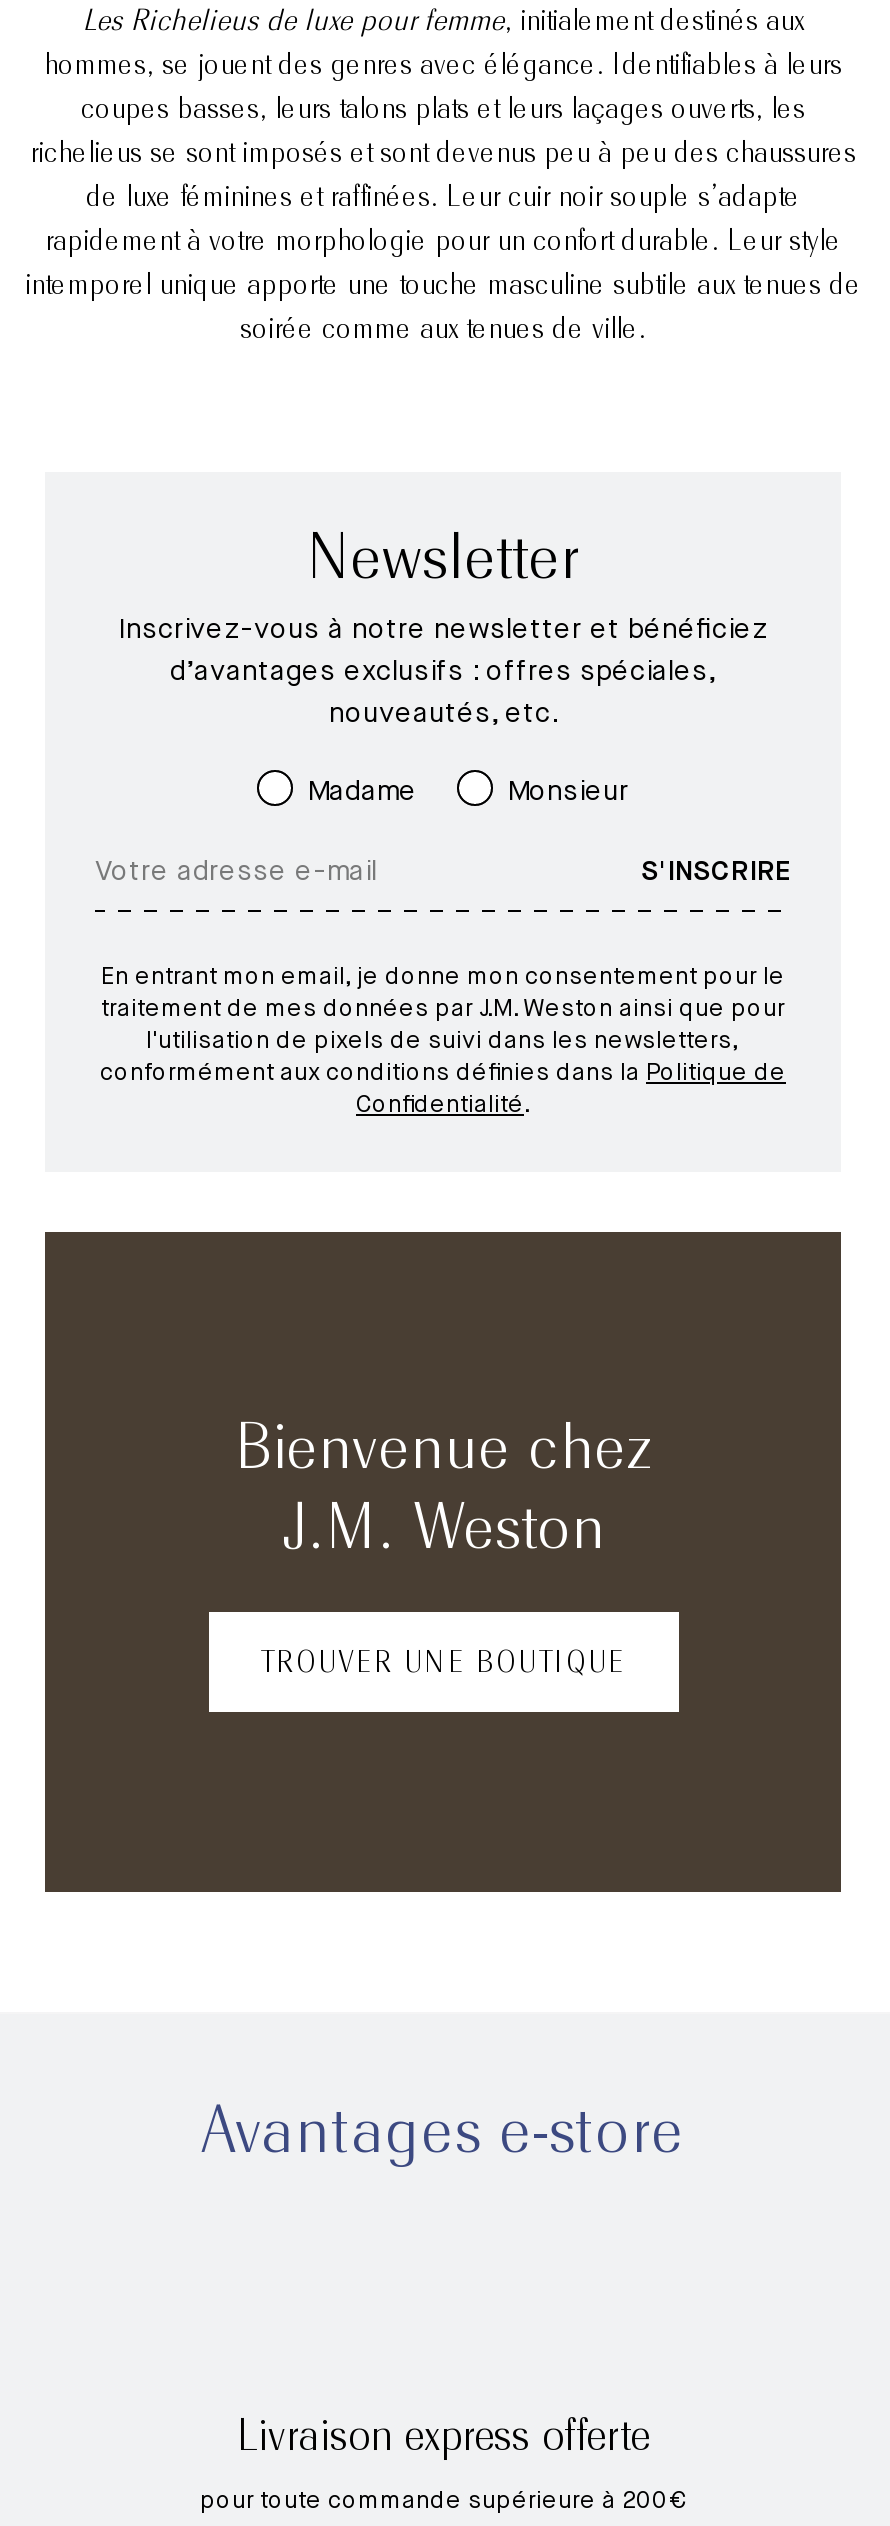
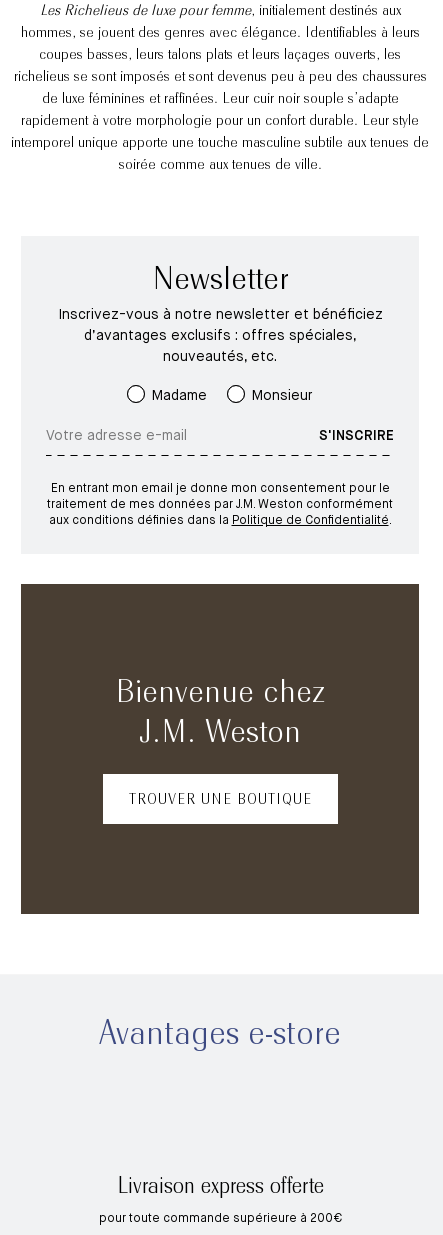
[100,966,786,1118] En entrant mon email, je donne mon consentement pour le | traitement de mes données par J.M. Weston ainsi que pour | l'utilisation de pixels de suivi dans les newsletters, | conformément aux conditions définies dans la Politique de | Confidentialité. -> [47,483,393,527] En entrant mon email je donne mon consentement pour le | traitement de mes données par J.M. Weston conformément | aux conditions définies dans la Politique de Confidentialité.

